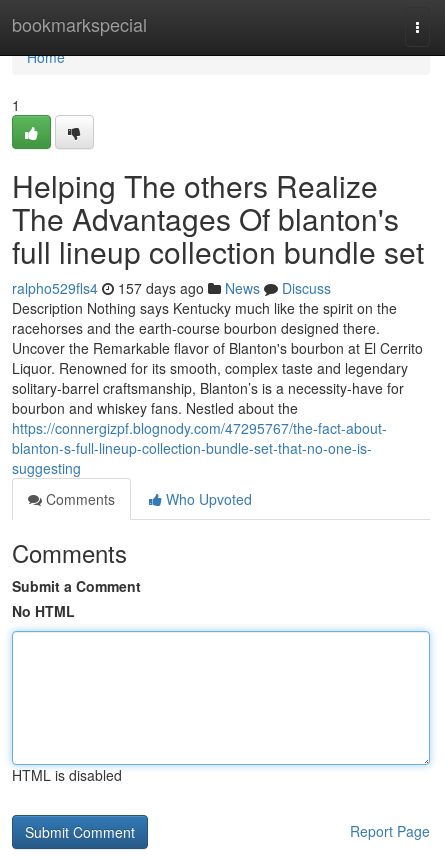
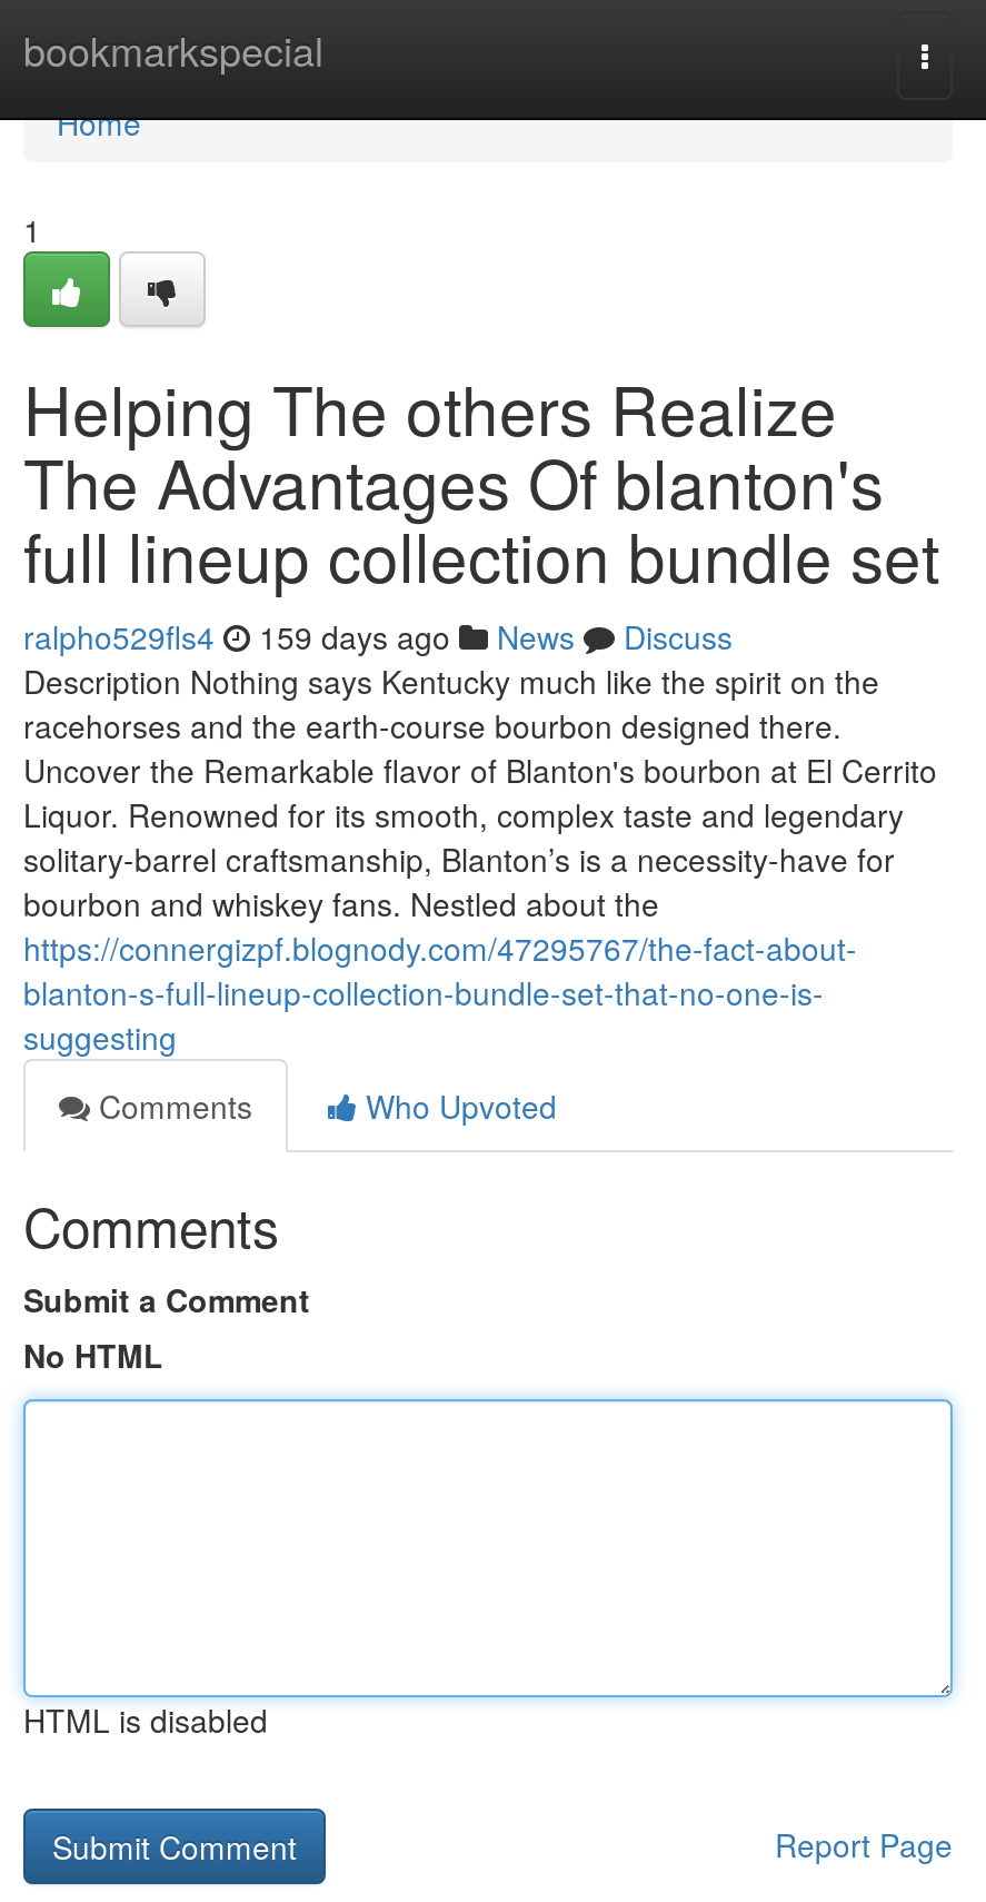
[12,278,331,298] ralpho529fls4 157 days ago News Discuss -> [23,614,733,658] ralpho529fls4 159 days ago News Discuss

